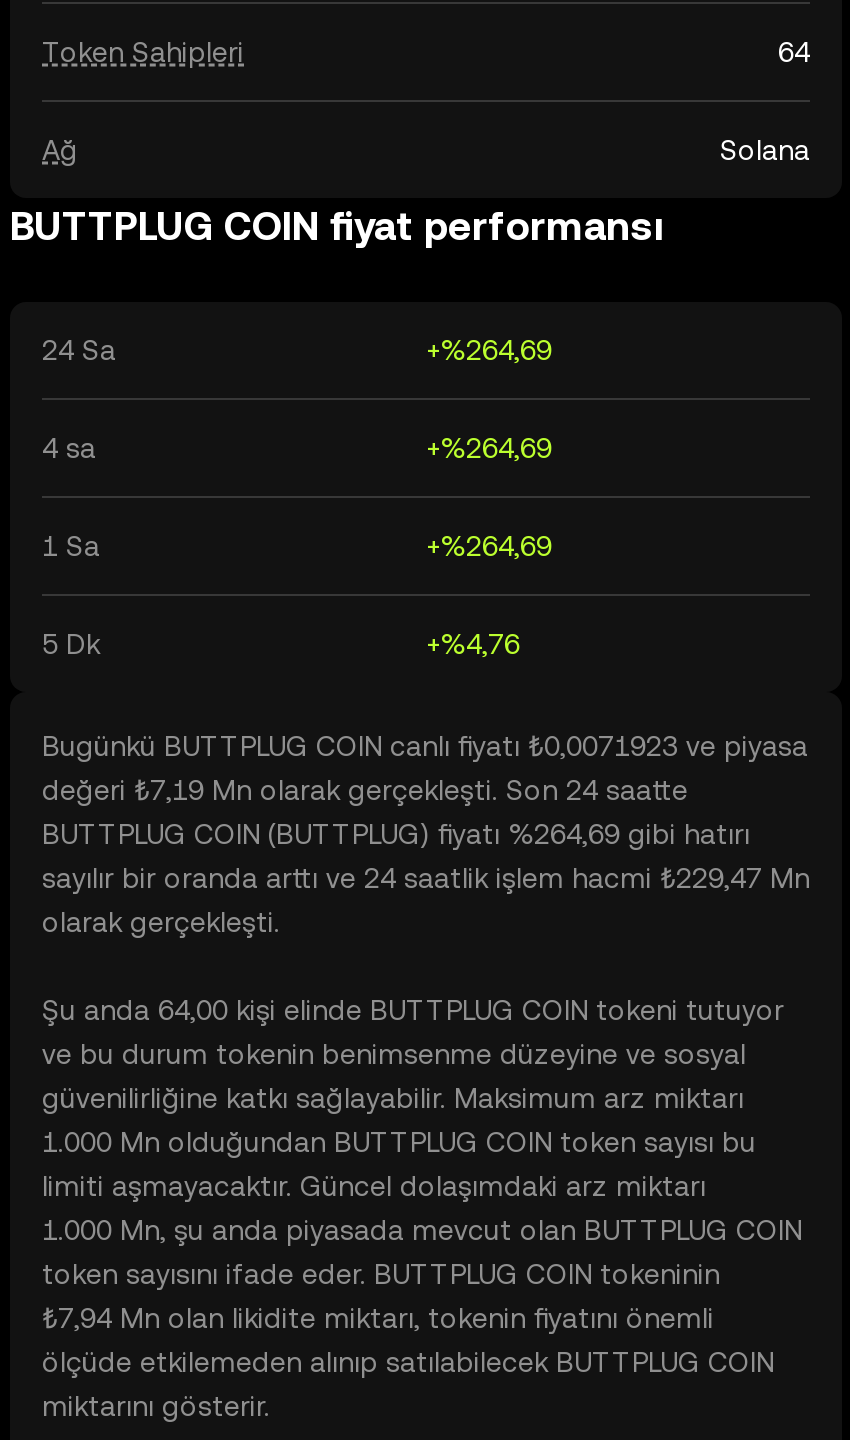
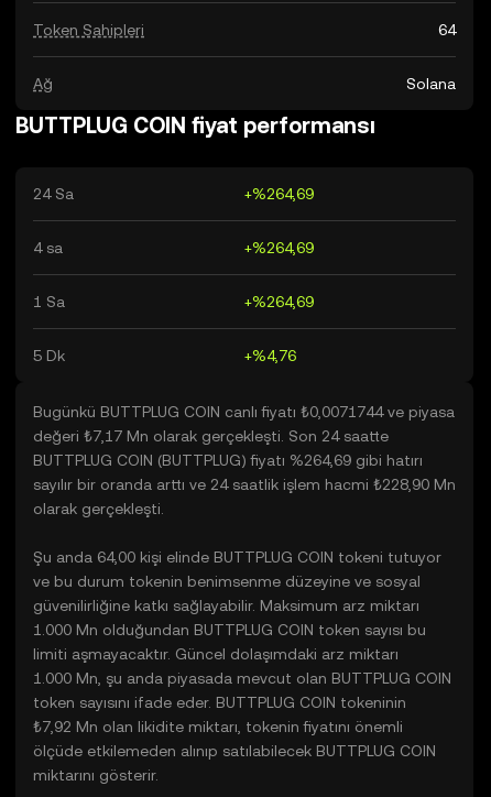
[42,730,808,762] Bugünkü BUTTPLUG COIN canlı fiyatı ₺0,0071923 ve piyasa -> [33,403,455,421] Bugünkü BUTTPLUG COIN canlı fiyatı ₺0,0071744 ve piyasa
[42,774,688,806] değeri ₺7,19 Mn olarak gerçekleşti. Son 24 saatte -> [33,427,389,445] değeri ₺7,17 Mn olarak gerçekleşti. Son 24 saatte
[42,862,810,894] sayılır bir oranda arttı ve 24 saatlik işlem hacmi ₺229,47 Mn -> [33,476,456,493] sayılır bir oranda arttı ve 24 saatlik işlem hacmi ₺228,90 Mn
[42,1302,714,1334] ₺7,94 Mn olan likidite miktarı, tokenin fiyatını önemli -> [33,718,403,735] ₺7,92 Mn olan likidite miktarı, tokenin fiyatını önemli

